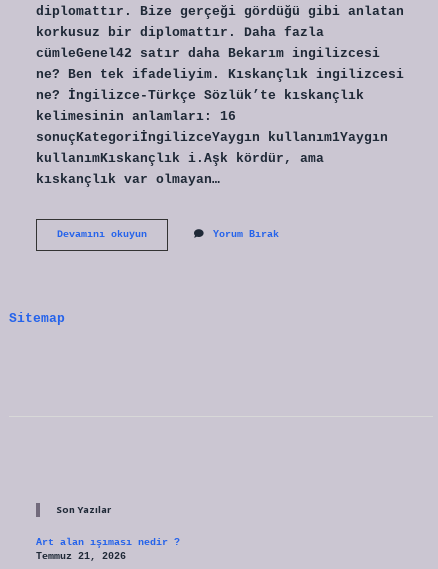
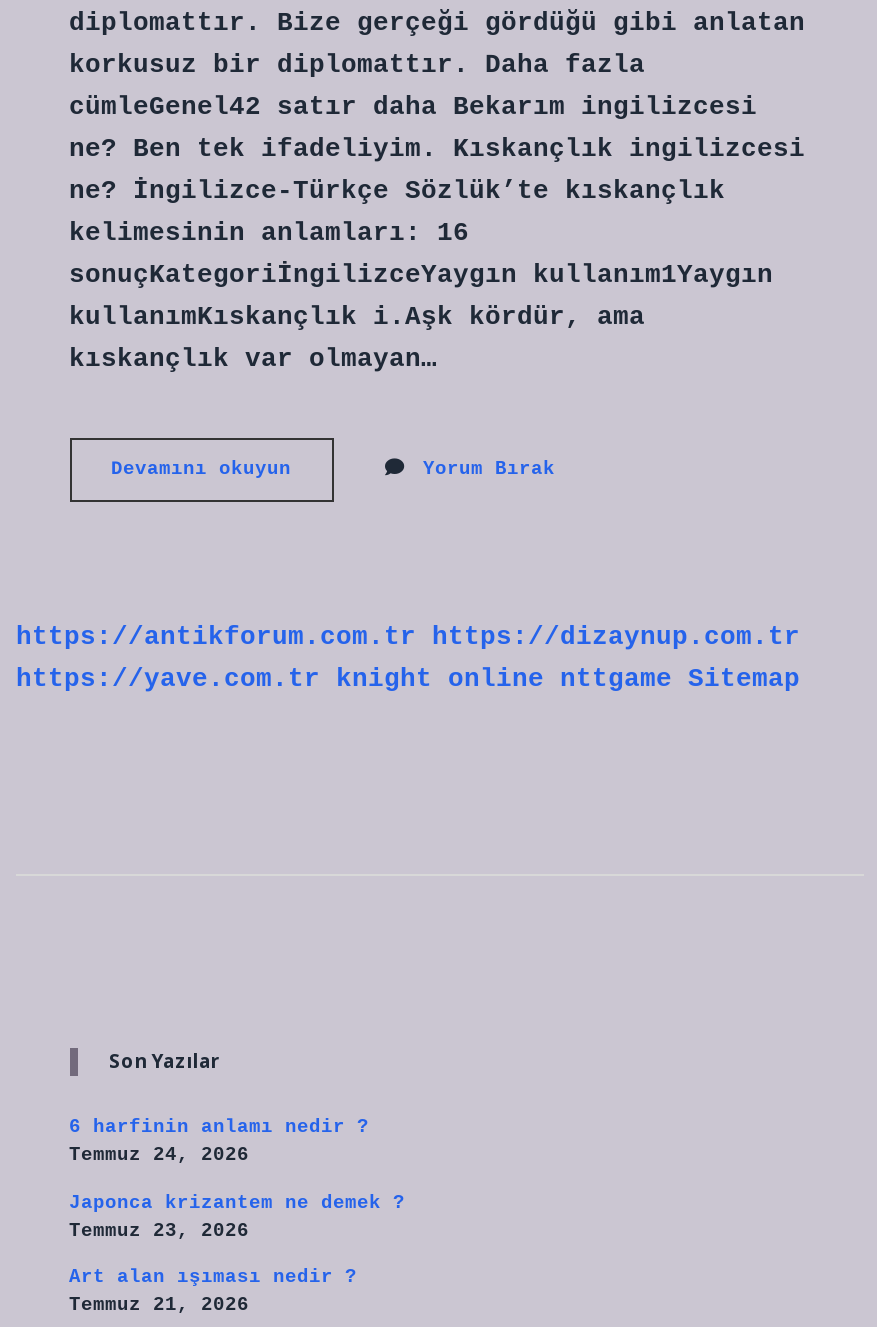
[9,311,65,326] Sitemap -> [16,623,800,695] https://antikforum.com.tr https://dizaynup.com.tr | https://yave.com.tr knight online nttgame Sitemap
none -> [69,1117,405,1242] 6 harfinin anlamı nedir ? | Temmuz 24, 2026 | Japonca krizantem ne demek ? | Temmuz 23, 2026

